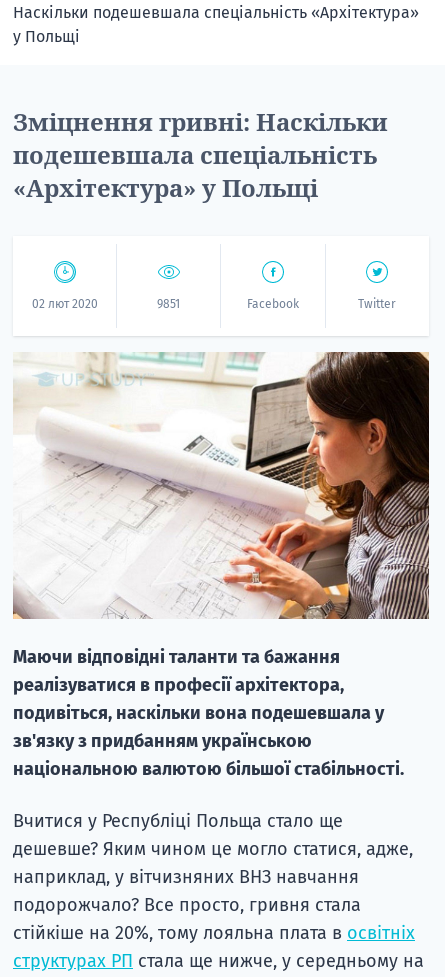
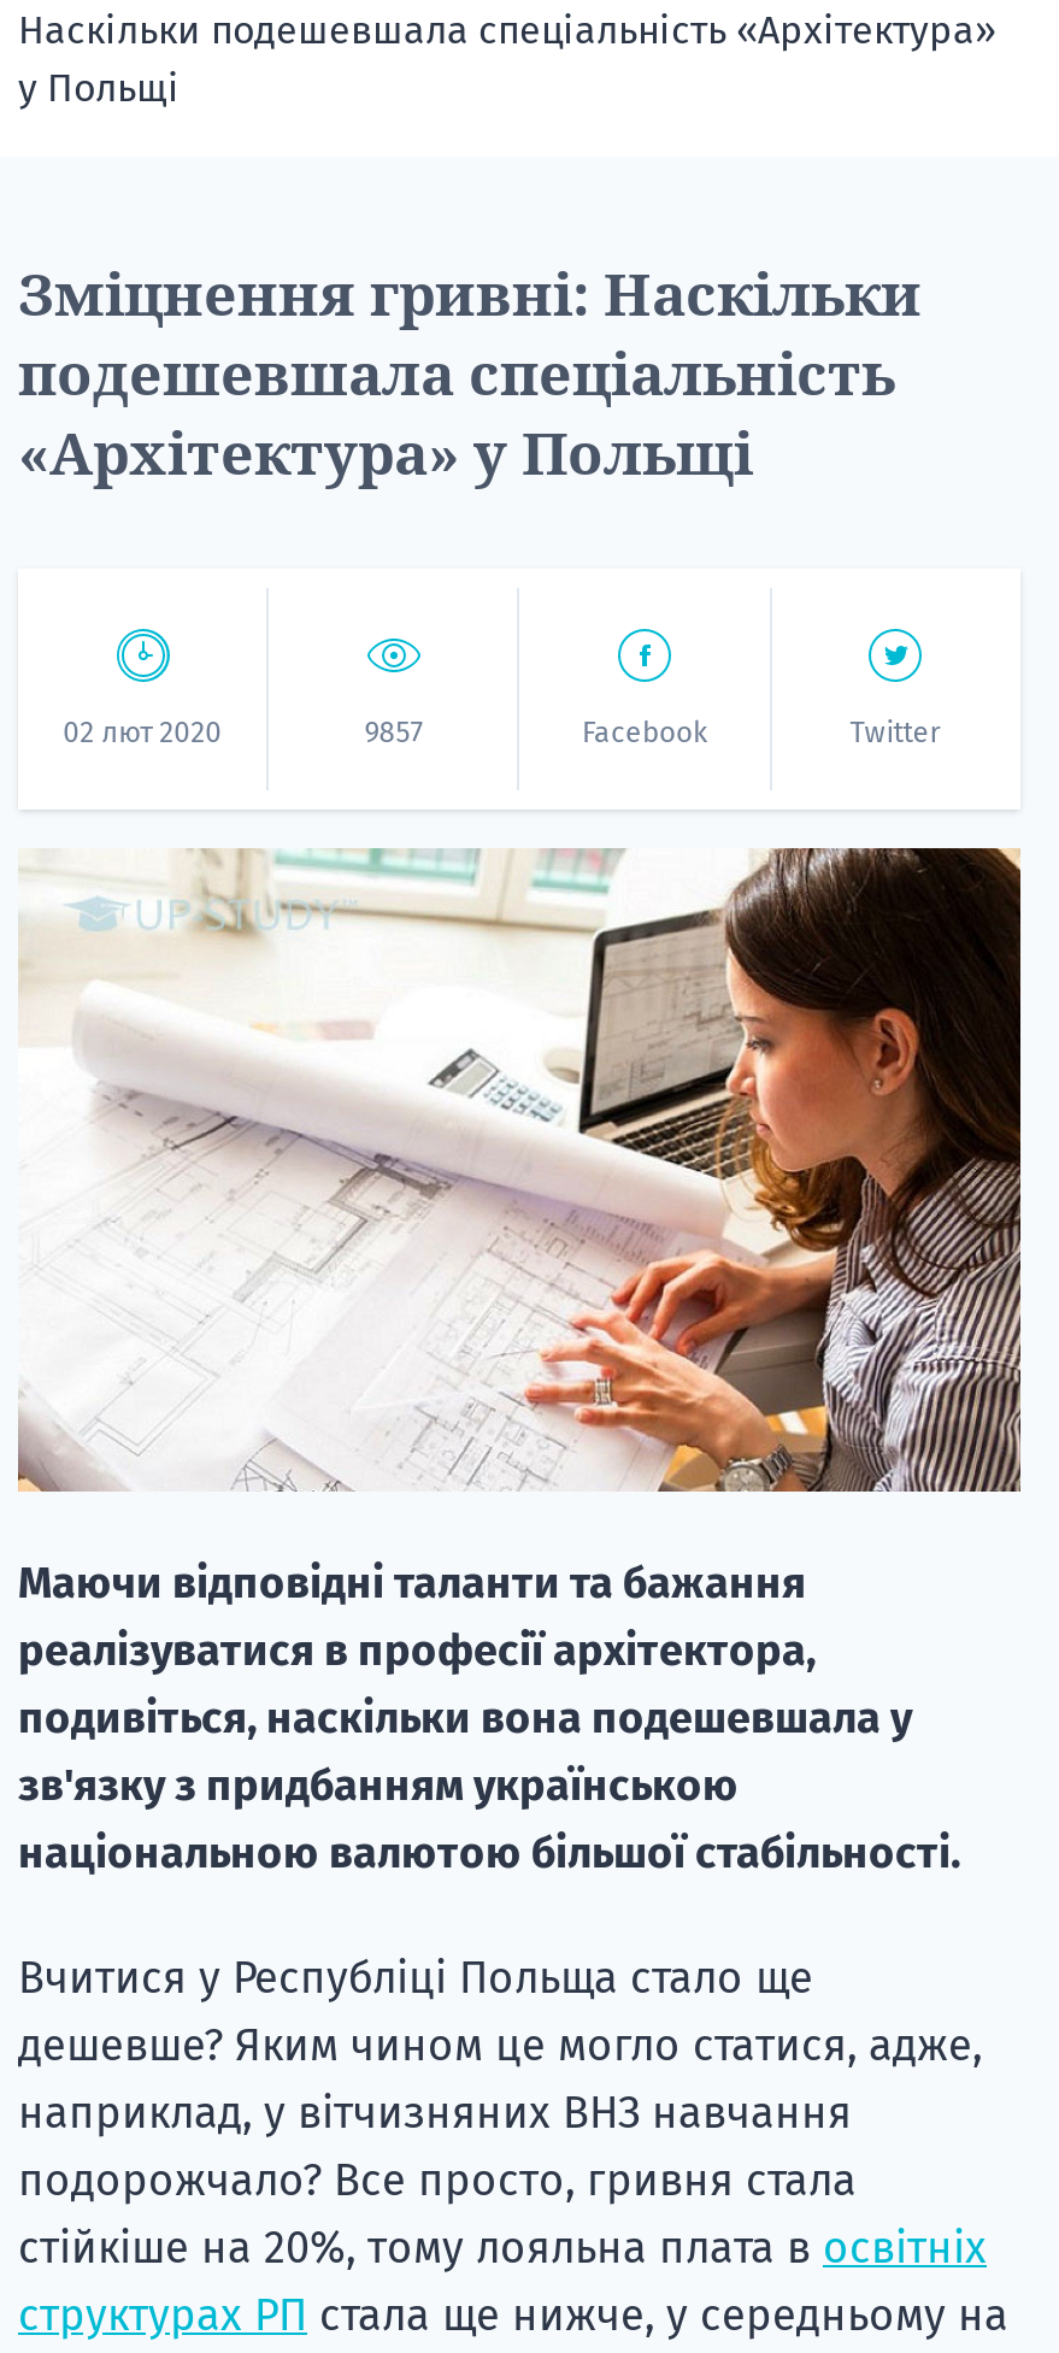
[157,297,180,311] 9851 -> [365,716,422,749] 9857

